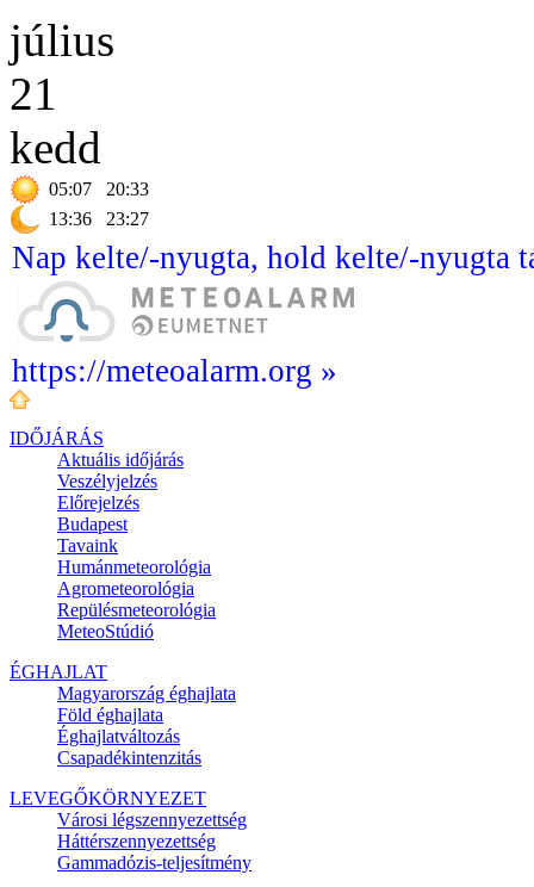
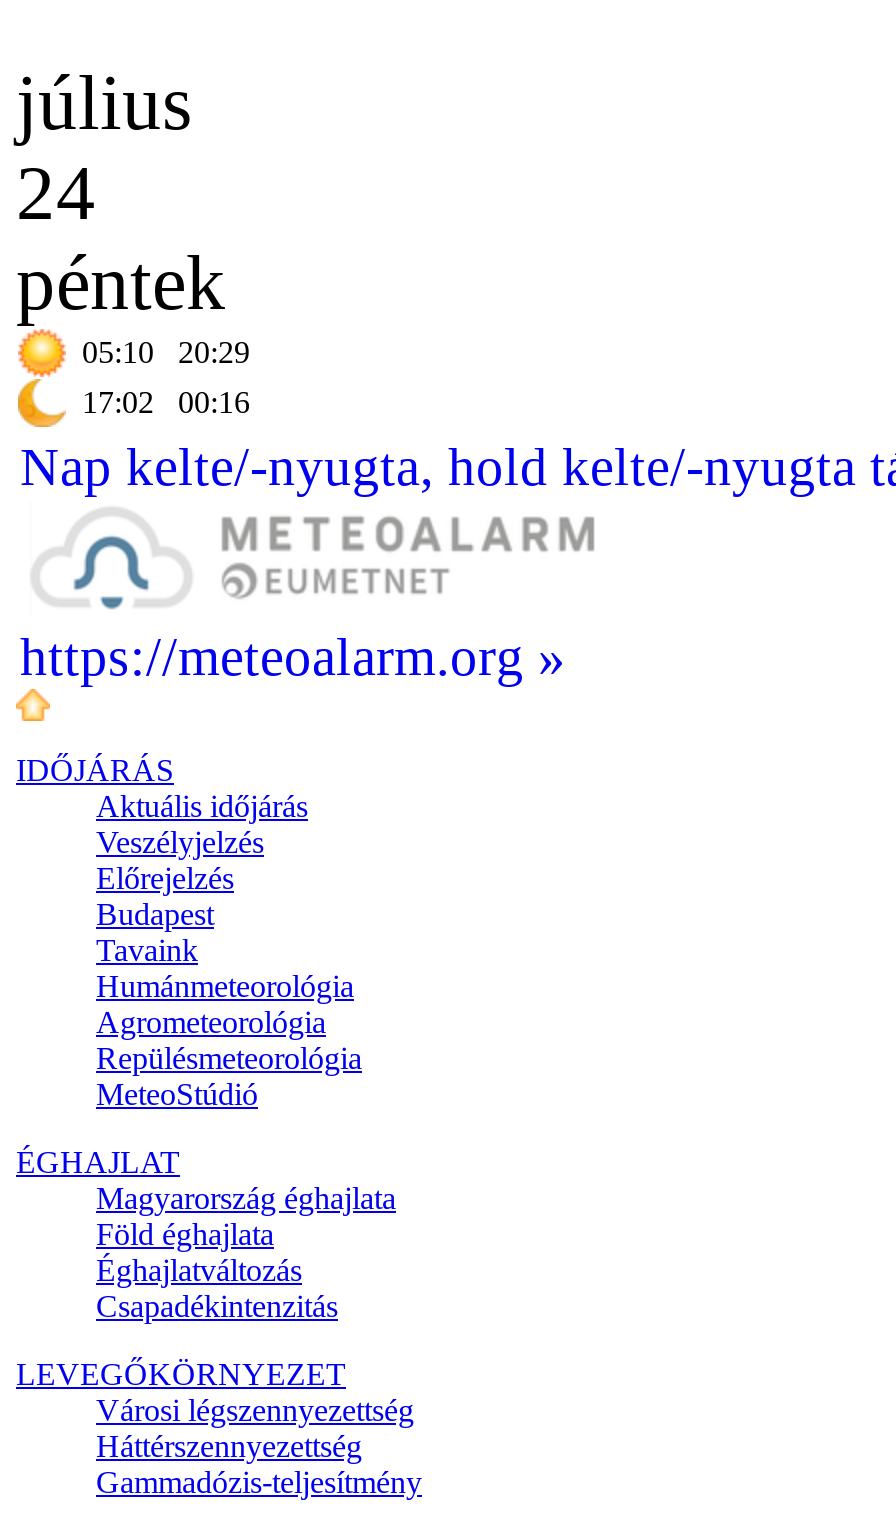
[10,68,149,199] 21 | kedd | 05:07 | 20:33 -> [16,149,250,369] 24 | péntek | 05:10 | 20:29
[49,209,149,229] 13:36 | 23:27 -> [82,385,250,419] 17:02 | 00:16

